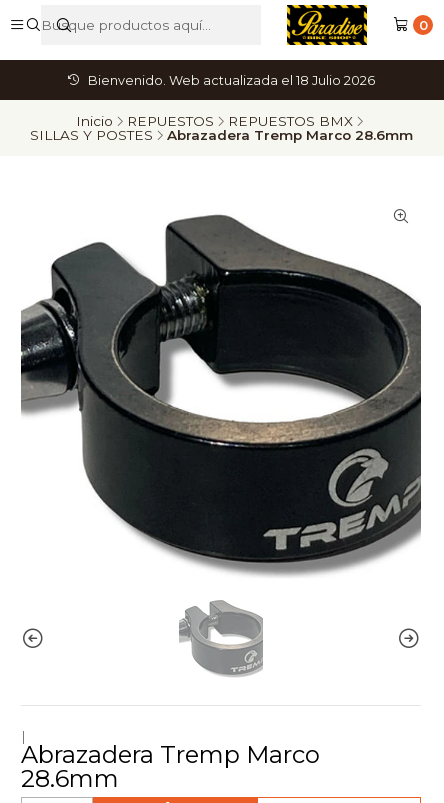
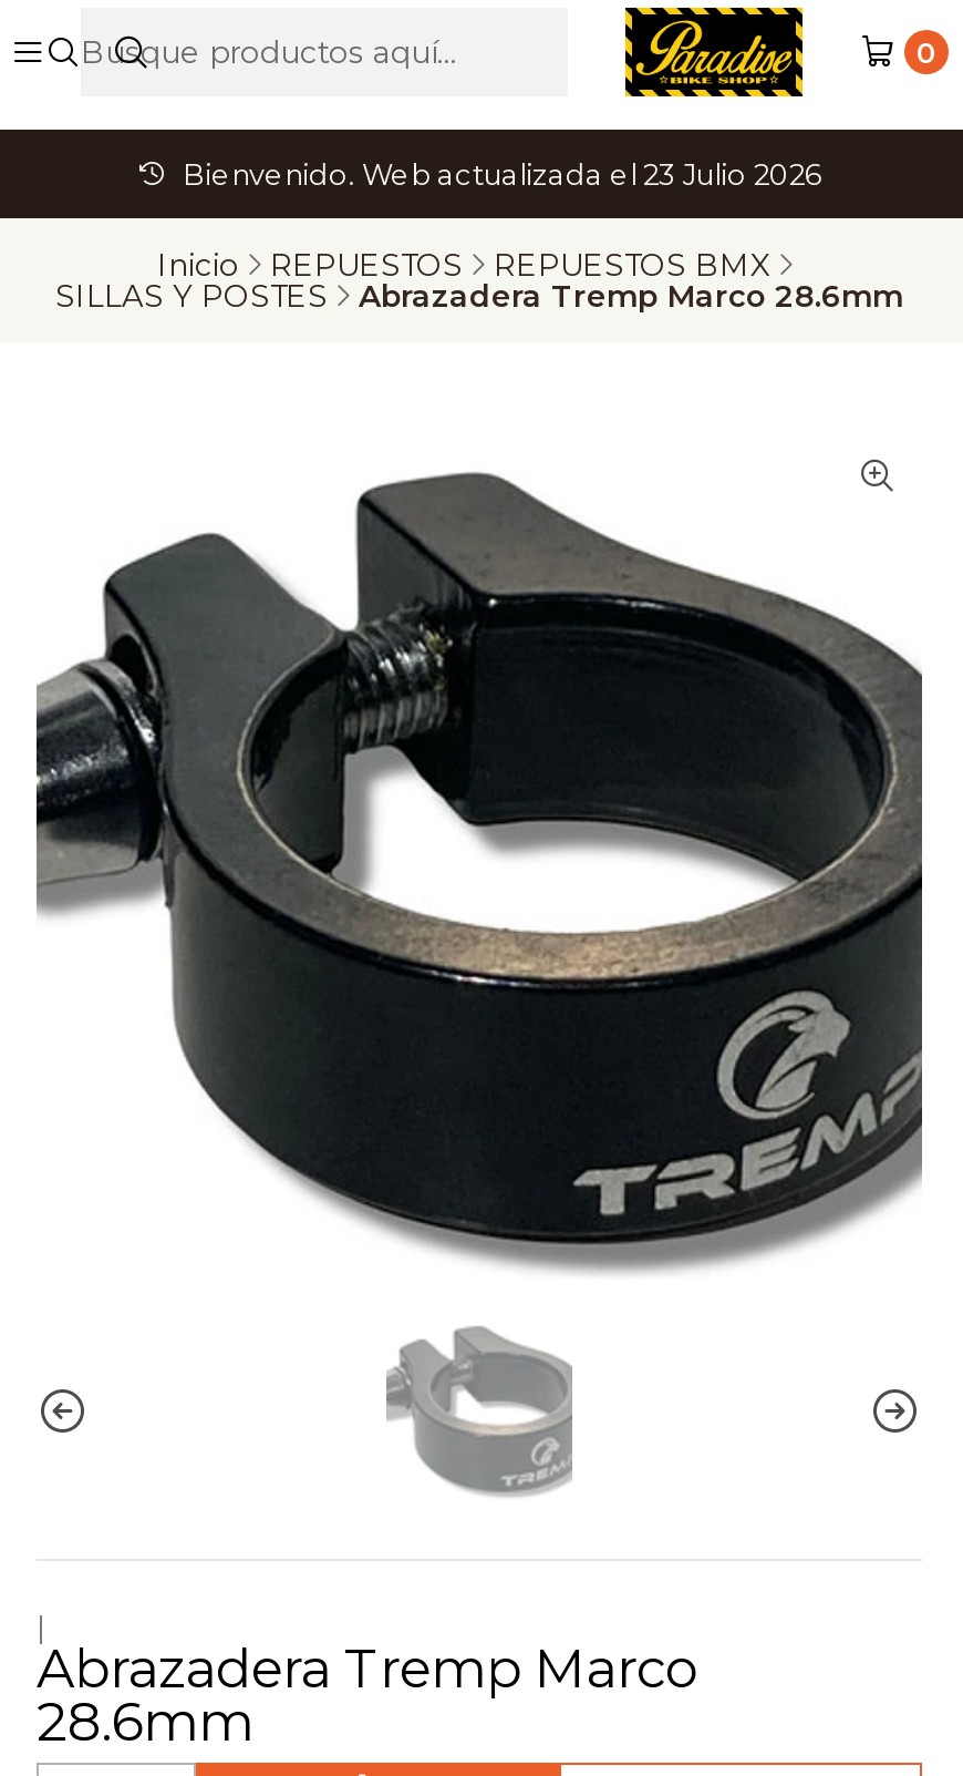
[85,73,375,88] Bienvenido. Web actualizada el 18 Julio 2026 -> [176,158,822,192] Bienvenido. Web actualizada el 23 Julio 2026

